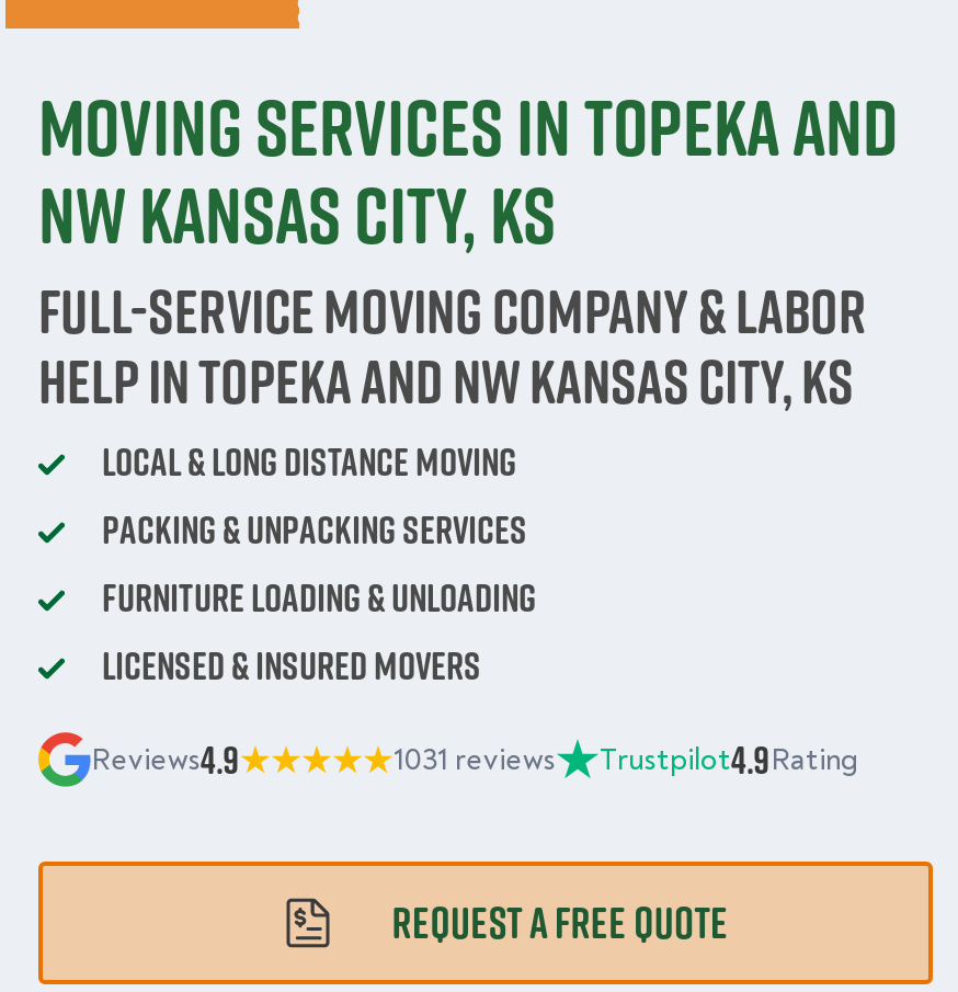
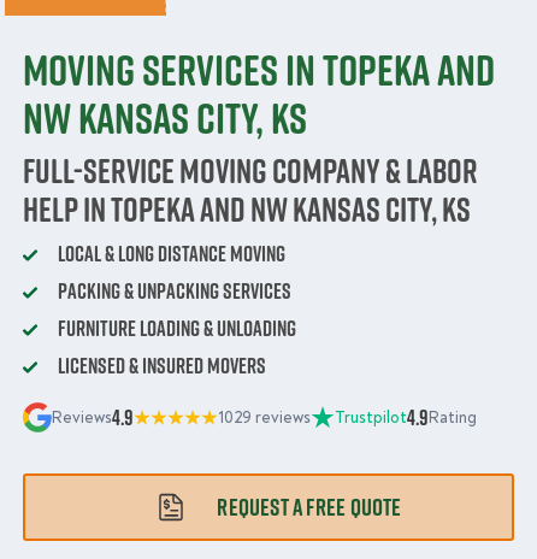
[394,731,858,786] 1031 reviews Trustpilot4.9Rating -> [218,402,477,432] 1029 reviews Trustpilot4.9Rating

